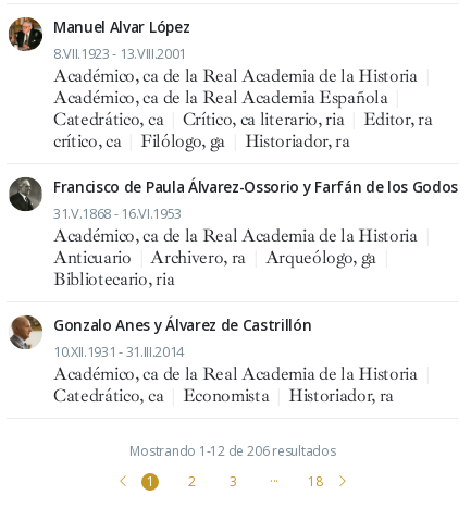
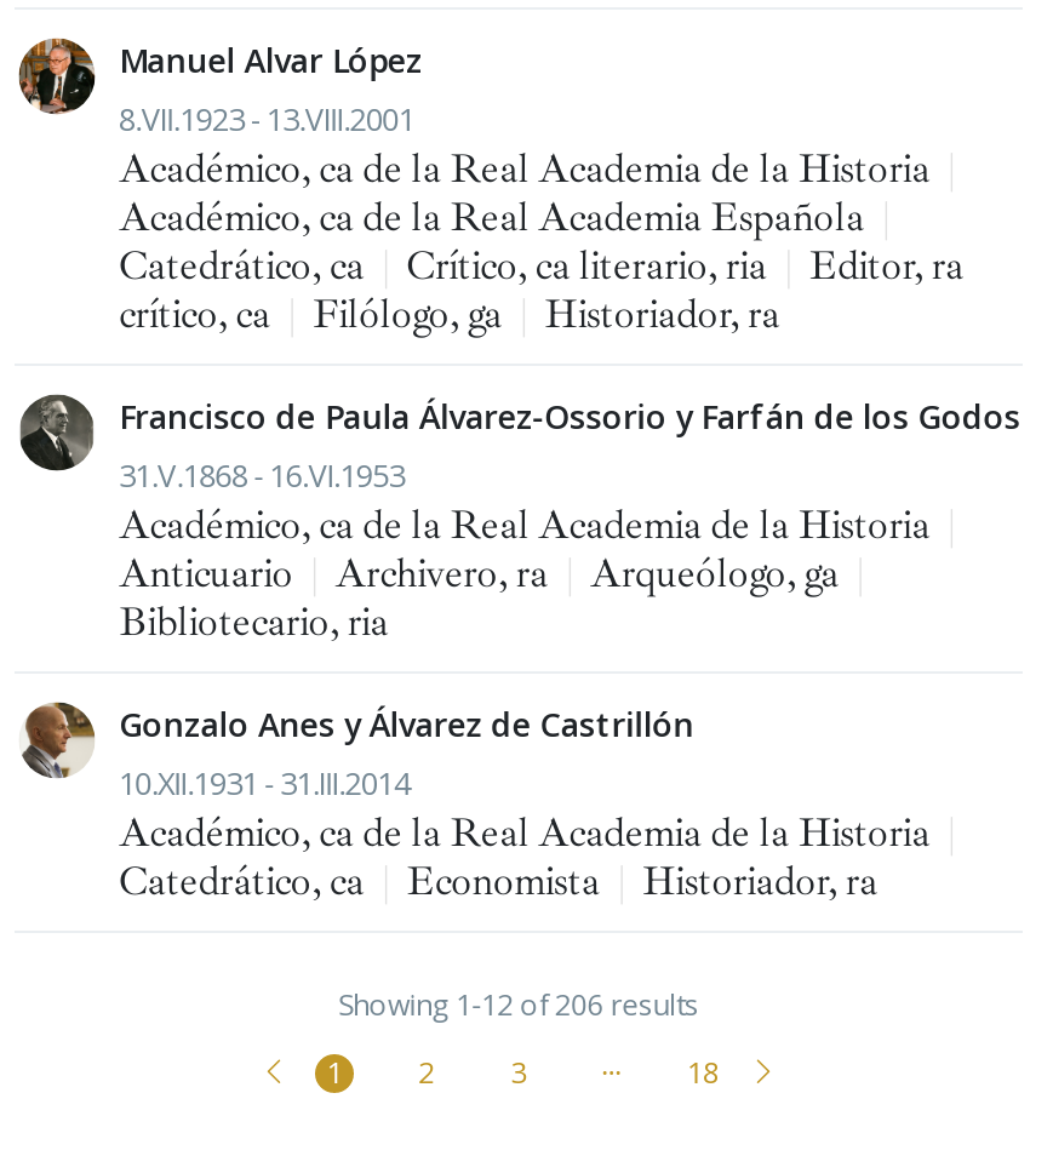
[130,442,336,460] Mostrando 1-12 de 206 resultados -> [339,984,699,1025] Showing 1-12 of 206 results

